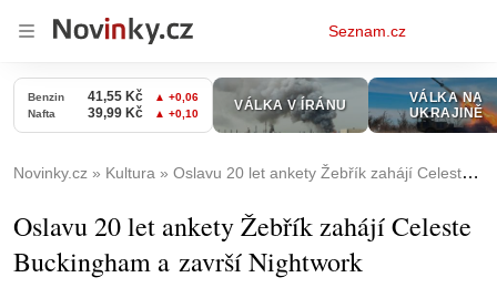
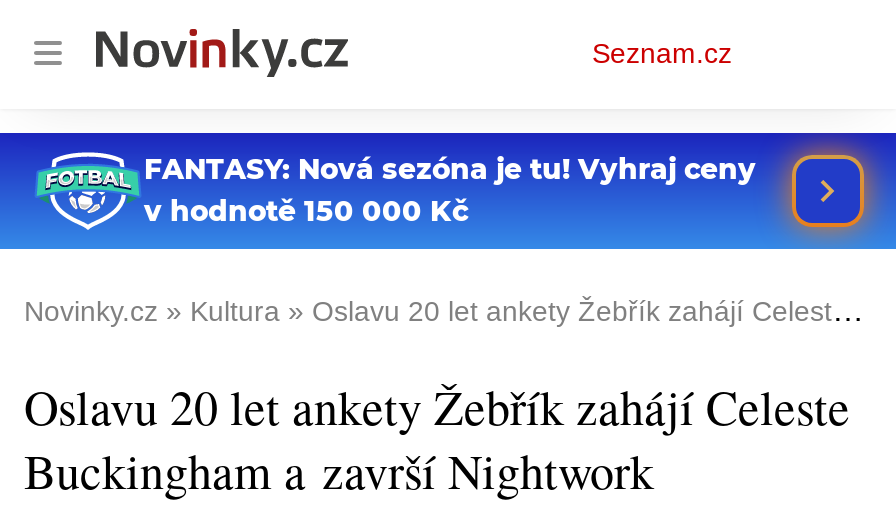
[3,75,494,138] [image] -> [6,131,890,251] [image]

